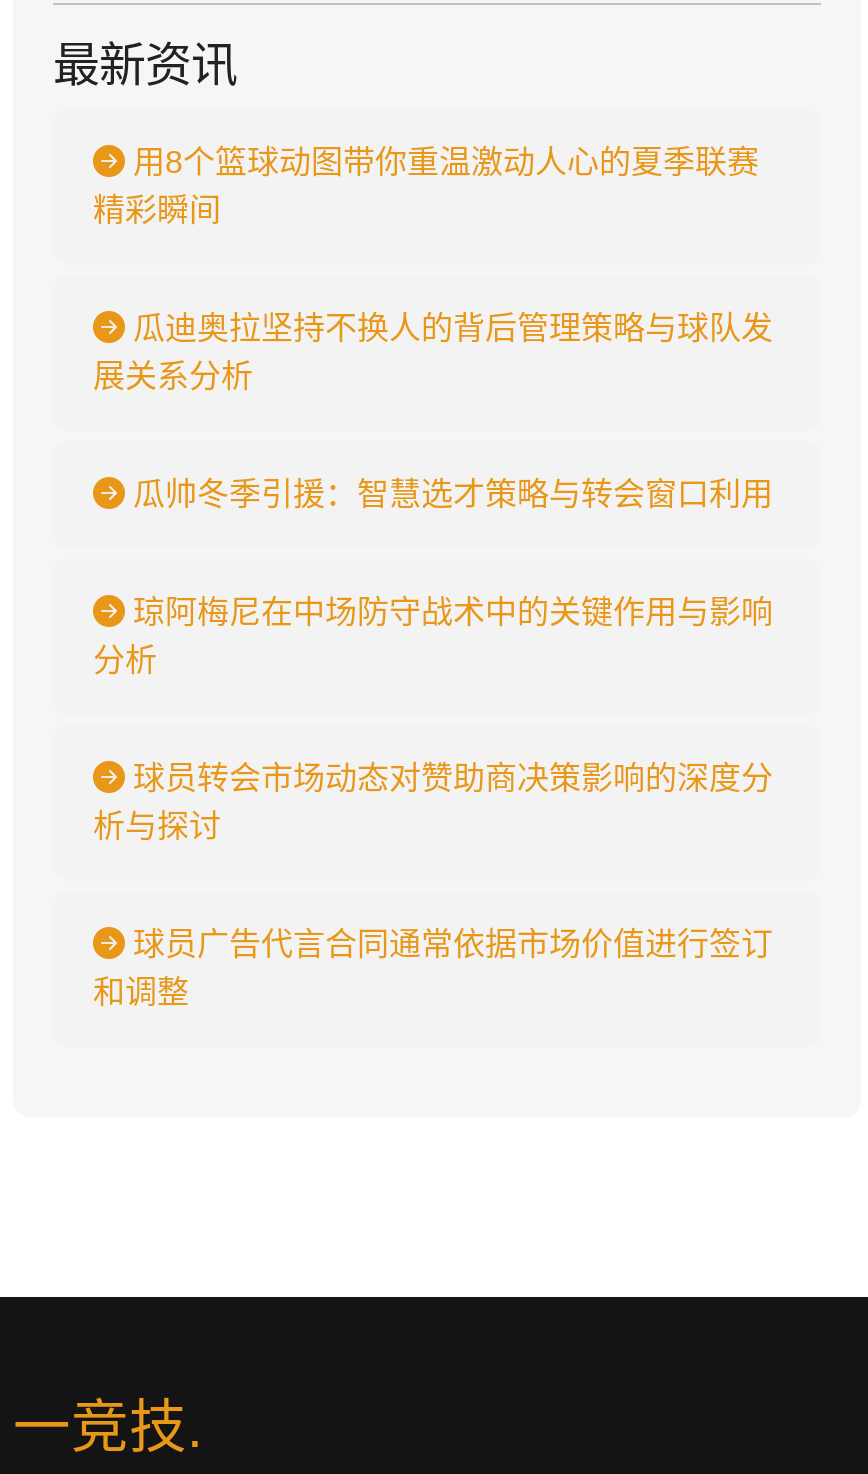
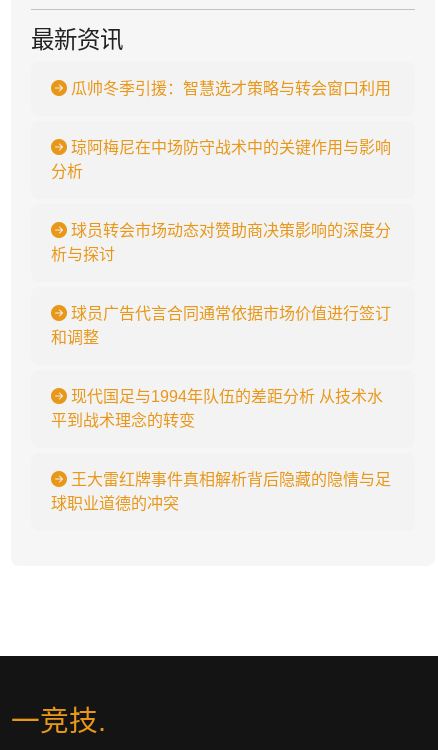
[93,144,773,392] 用8个篮球动图带你重温激动人心的夏季联赛 | 精彩瞬间 | 瓜迪奥拉坚持不换人的背后管理策略与球队发 | 展关系分析 -> none
moved [93,476,773,1008] -> [51,80,391,346]: 瓜帅冬季引援：智慧选才策略与转会窗口利用 | 琼阿梅尼在中场防守战术中的关键作用与影响 | 分析 | 球员转会市场动态对赞助商决策影响的深度分 | 析与探讨 | 球员广告代言合同通常依据市场价值进行签订 | 和调整
none -> [51,388,391,512] 现代国足与1994年队伍的差距分析 从技术水 | 平到战术理念的转变 | 王大雷红牌事件真相解析背后隐藏的隐情与足 | 球职业道德的冲突

